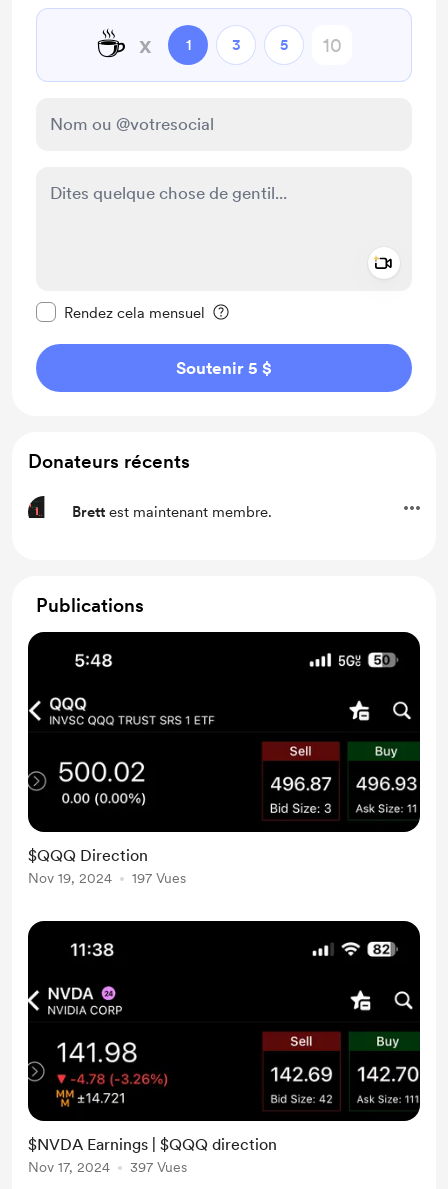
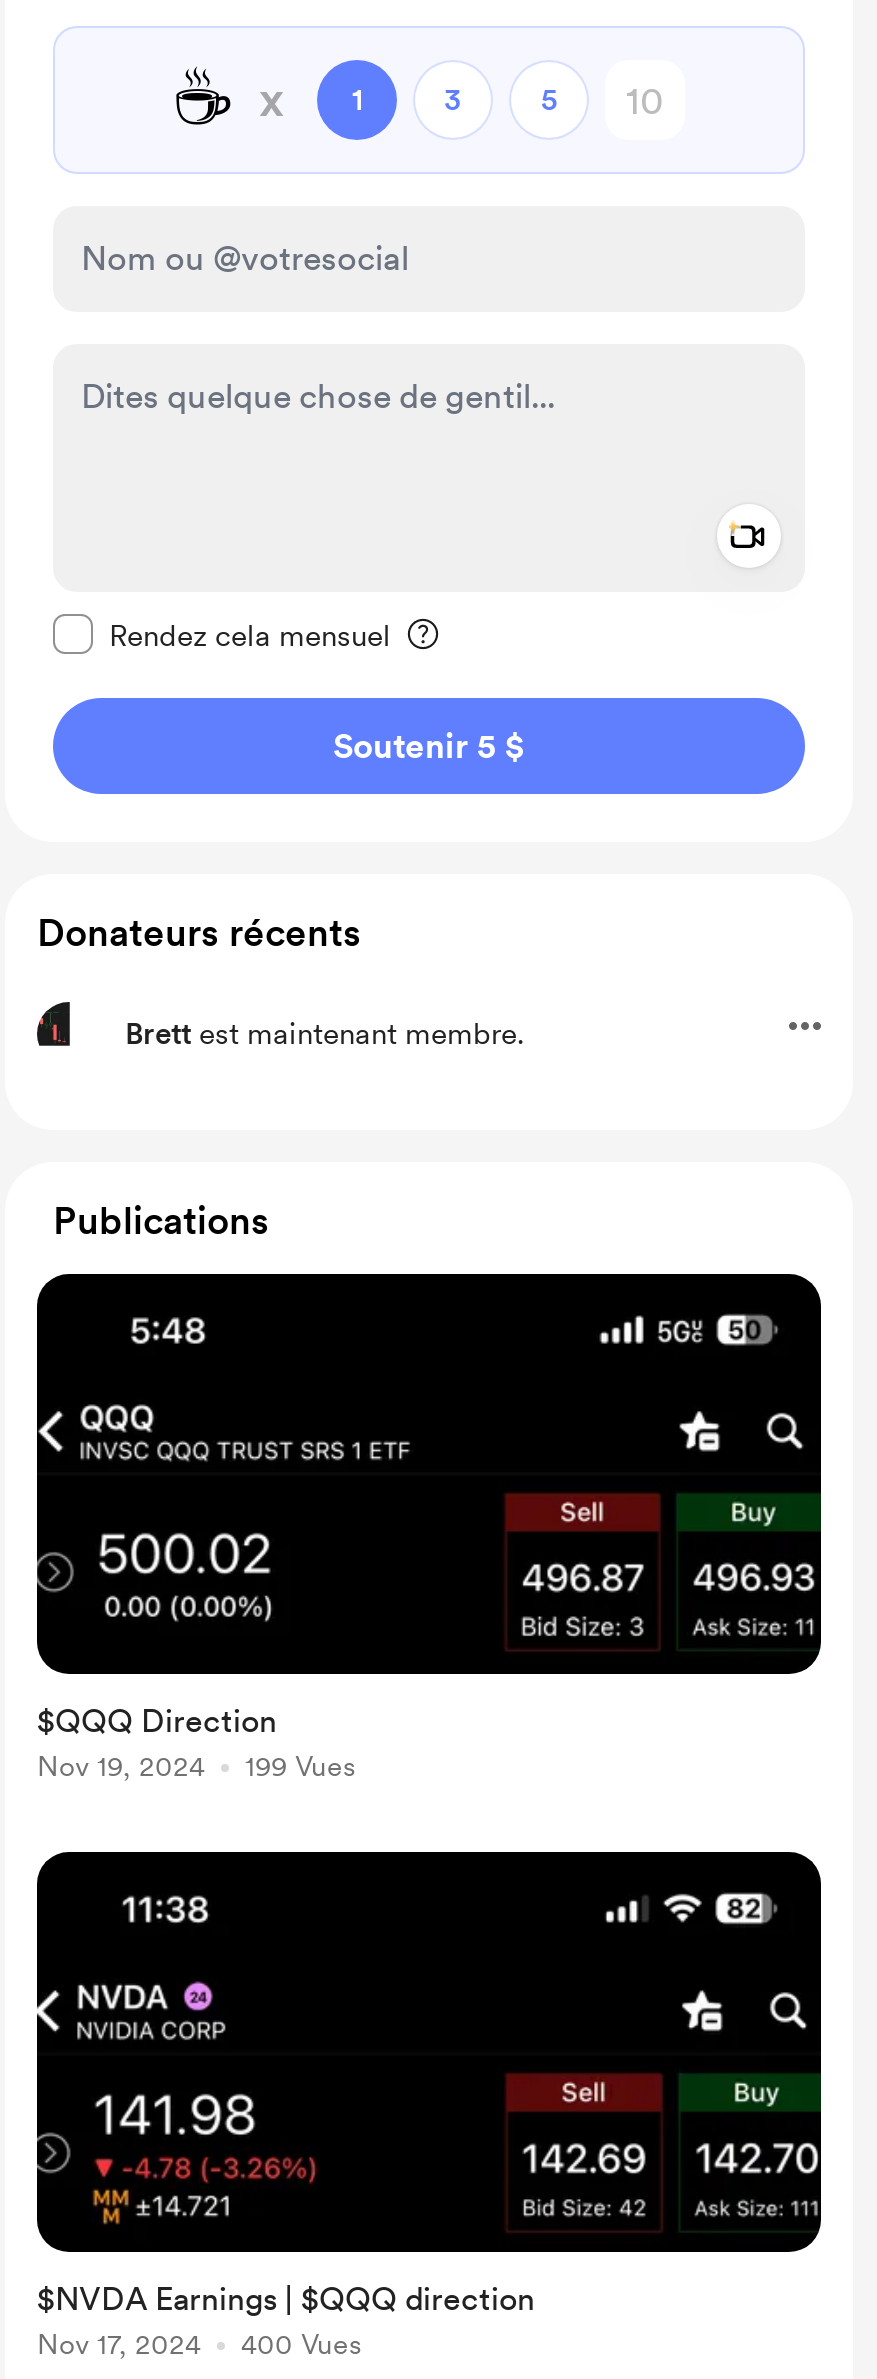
[28,870,186,886] Nov 19, 2024 197 Vues -> [37,1750,355,1782] Nov 19, 2024 199 Vues
[28,1159,187,1175] Nov 17, 2024 397 Vues -> [37,2328,361,2360] Nov 17, 2024 400 Vues

